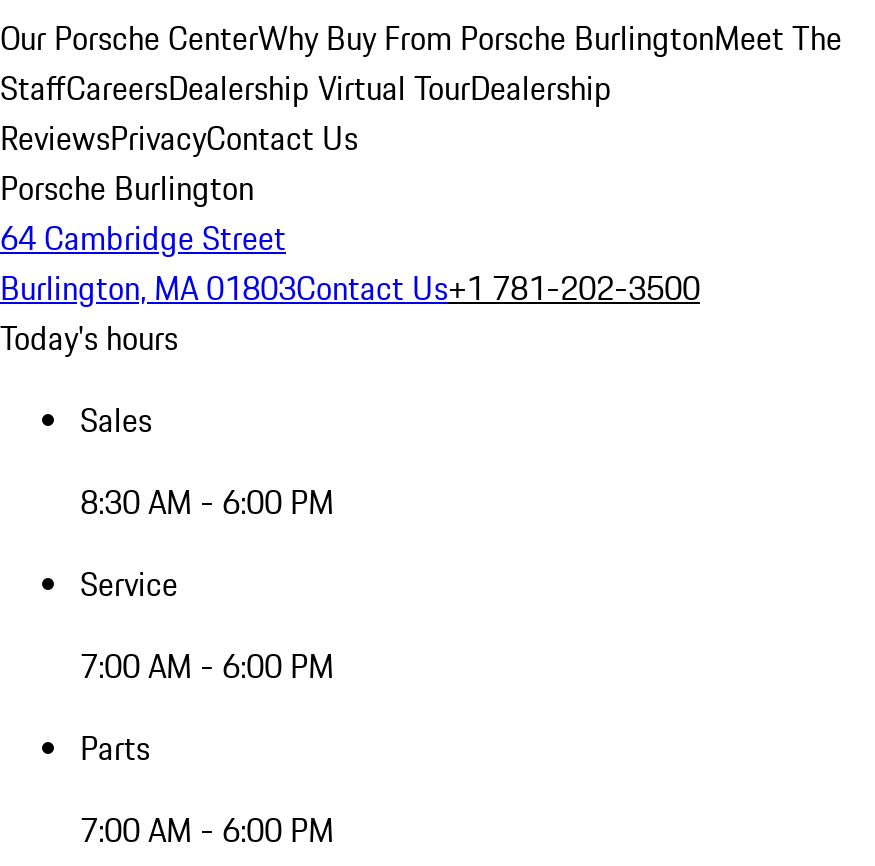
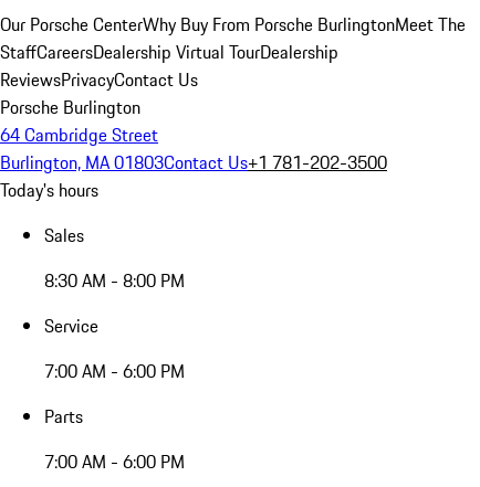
[80,478,334,526] 8:30 AM - 6:00 PM -> [44,267,185,294] 8:30 AM - 8:00 PM

